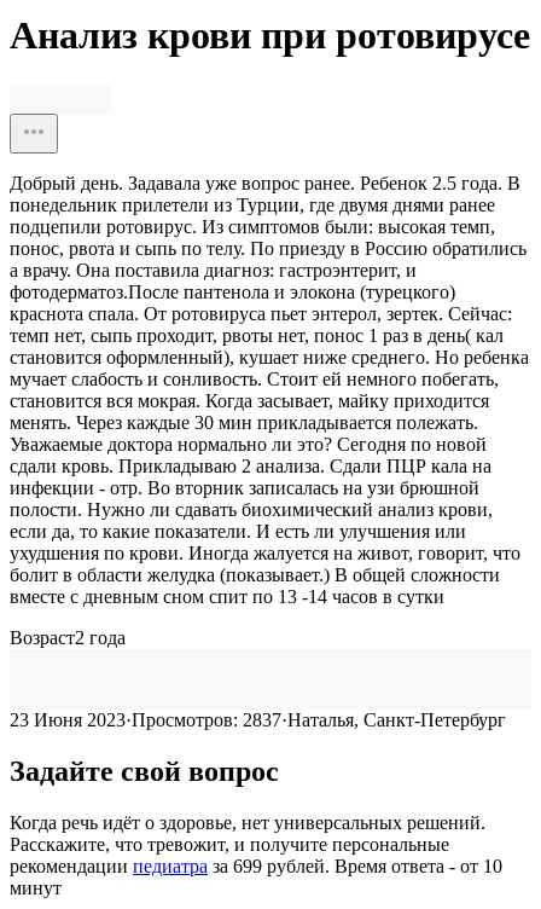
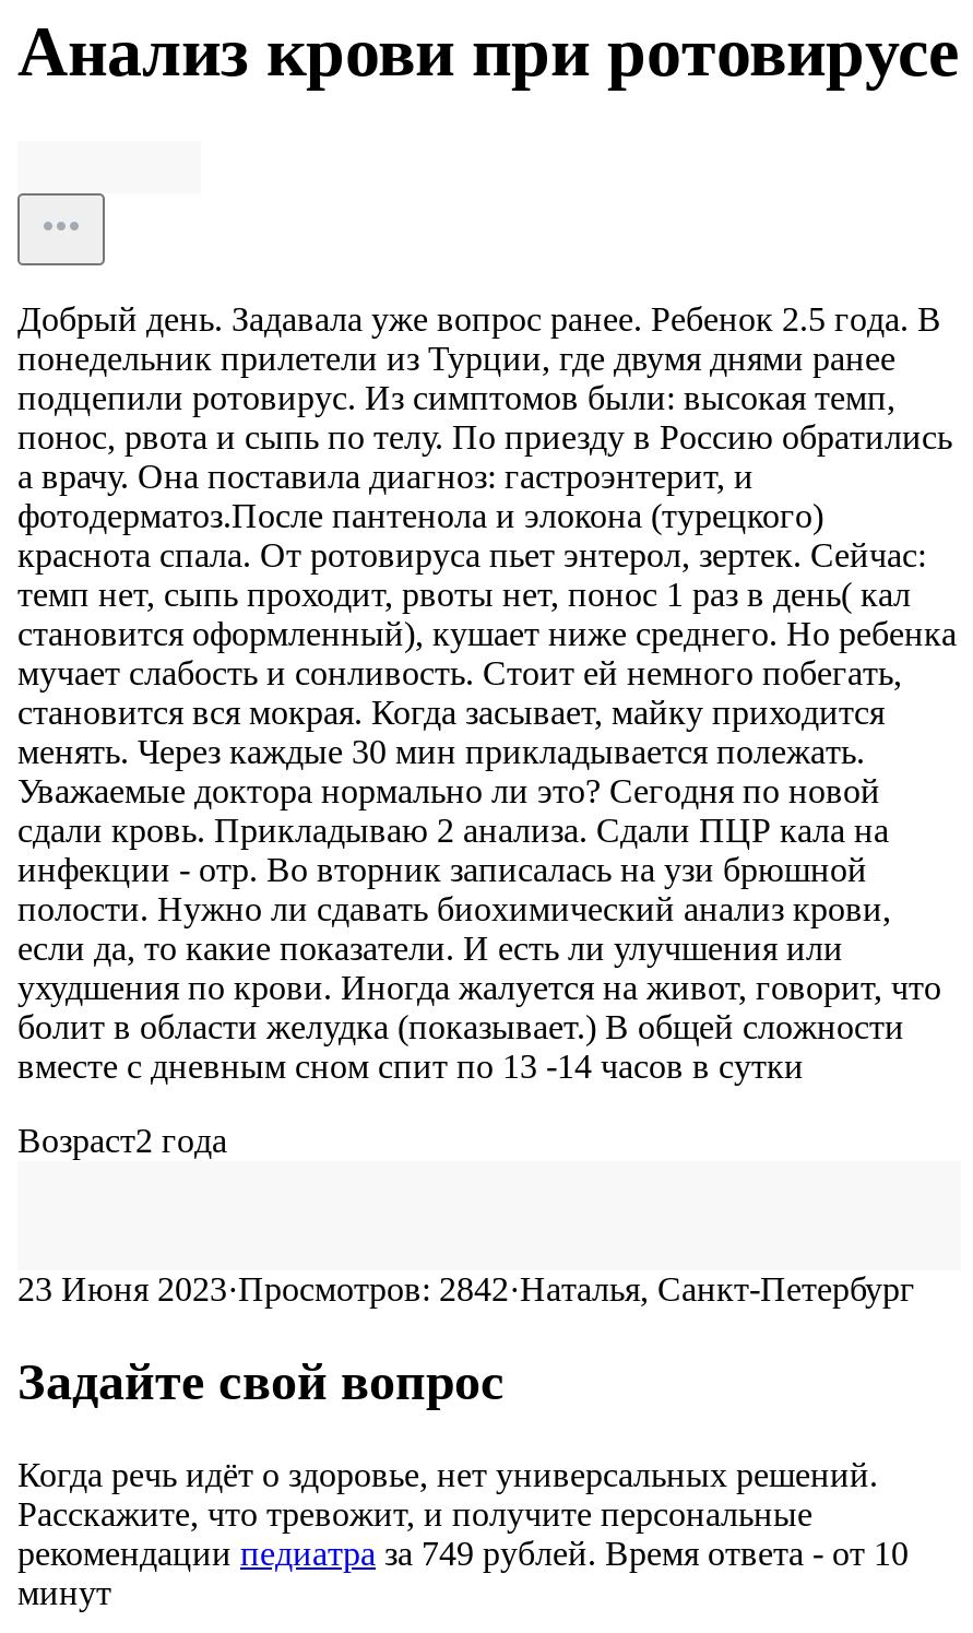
[10,709,506,730] 23 Июня 2023·Просмотров: 2837·Наталья, Санкт-Петербург -> [17,1270,915,1307] 23 Июня 2023·Просмотров: 2842·Наталья, Санкт-Петербург
[10,855,502,876] рекомендации педиатра за 699 рублей. Время ответа - от 10 -> [17,1534,909,1571] рекомендации педиатра за 749 рублей. Время ответа - от 10

